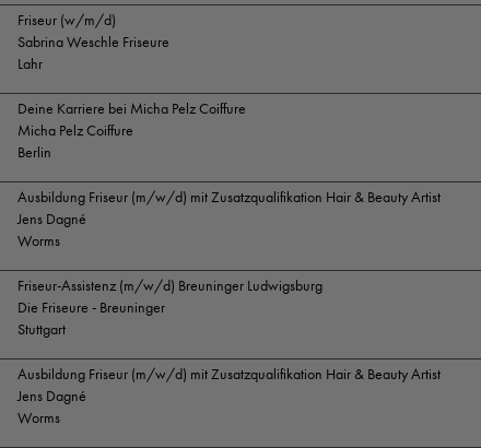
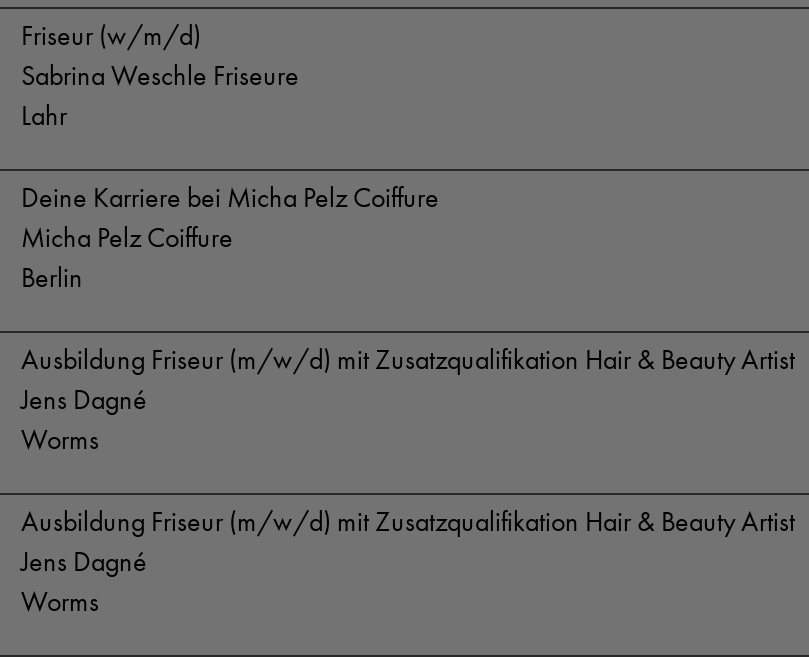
[17,276,322,339] Friseur-Assistenz (m/w/d) Breuninger Ludwigsburg | Die Friseure - Breuninger | Stuttgart -> none

